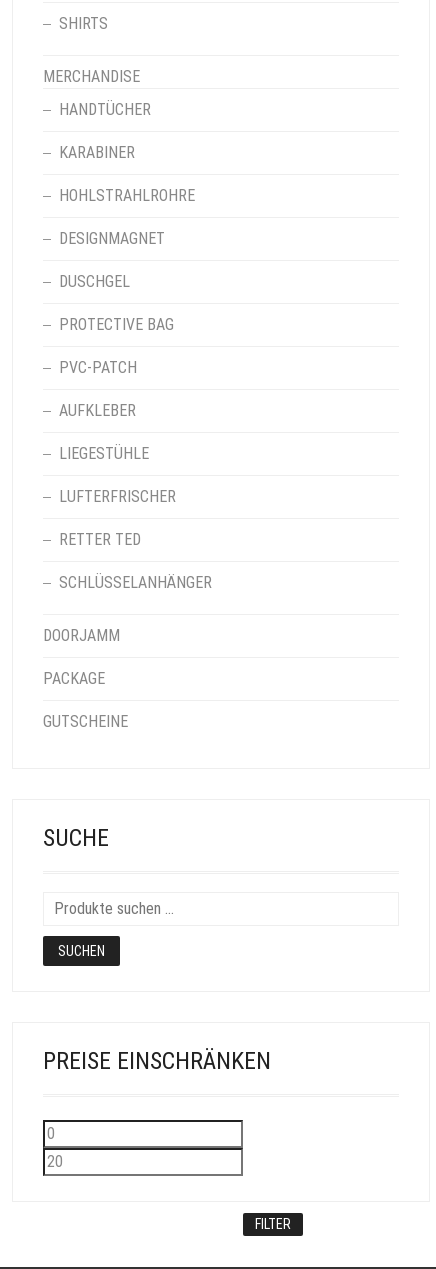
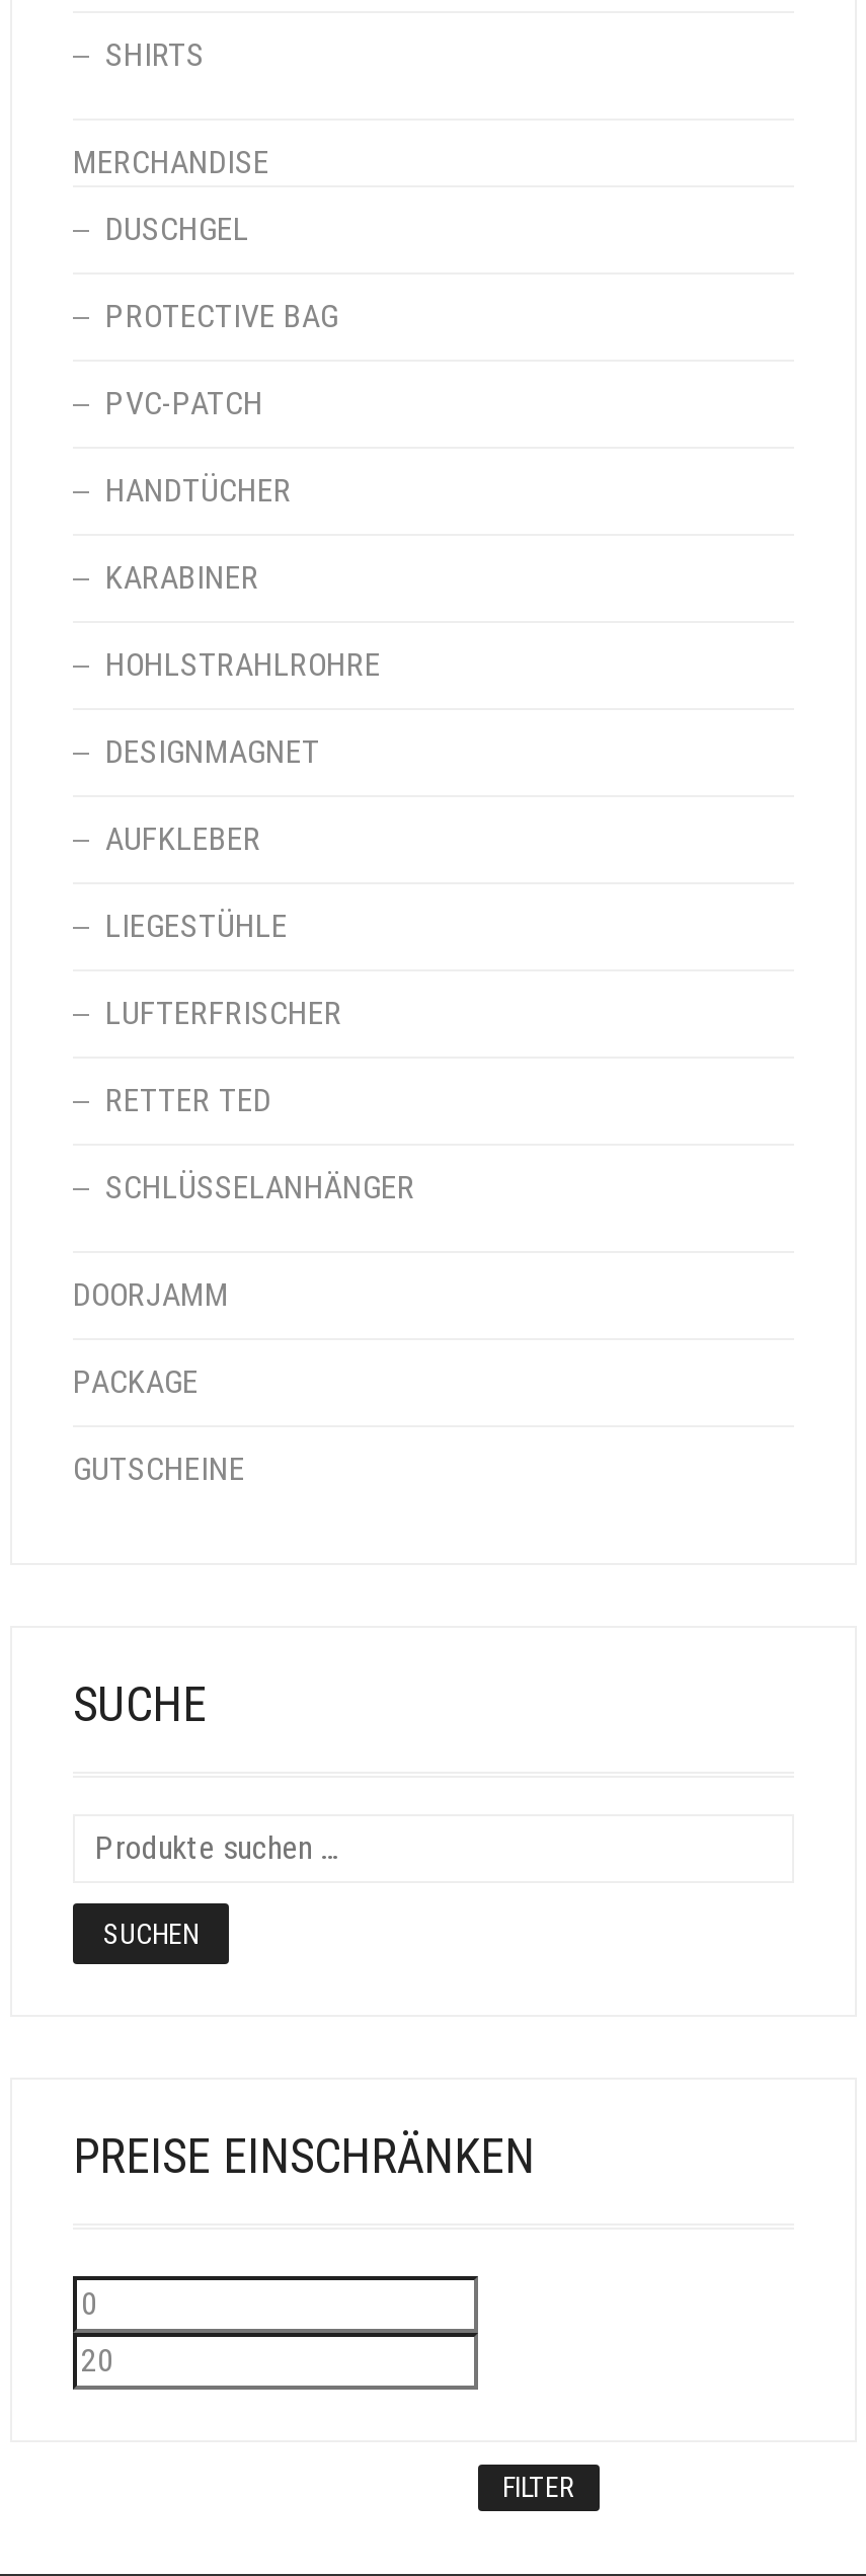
moved [59,100,195,248] -> [105,471,381,771]: HANDTÜCHER | KARABINER | HOHLSTRAHLROHRE | DESIGNMAGNET
moved [59,272,174,377] -> [105,210,338,422]: DUSCHGEL | PROTECTIVE BAG | PVC-PATCH

